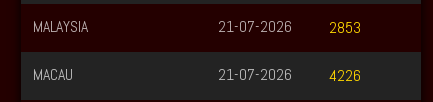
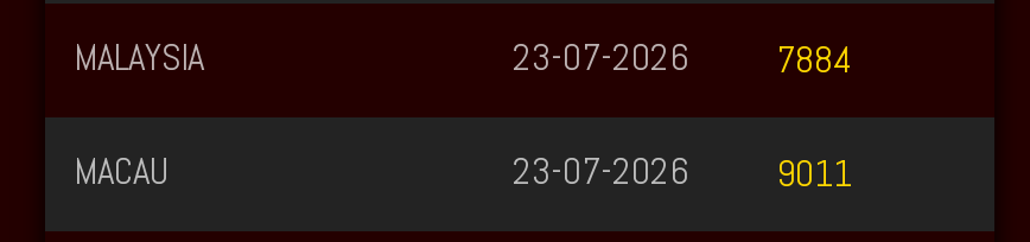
[218,17,292,37] 21-07-2026 -> [513,35,688,83] 23-07-2026
[329,18,361,38] 2853 -> [776,37,852,84] 7884
[218,65,292,85] 21-07-2026 -> [513,149,688,197] 23-07-2026
[329,66,361,86] 4226 -> [776,150,852,198] 9011

